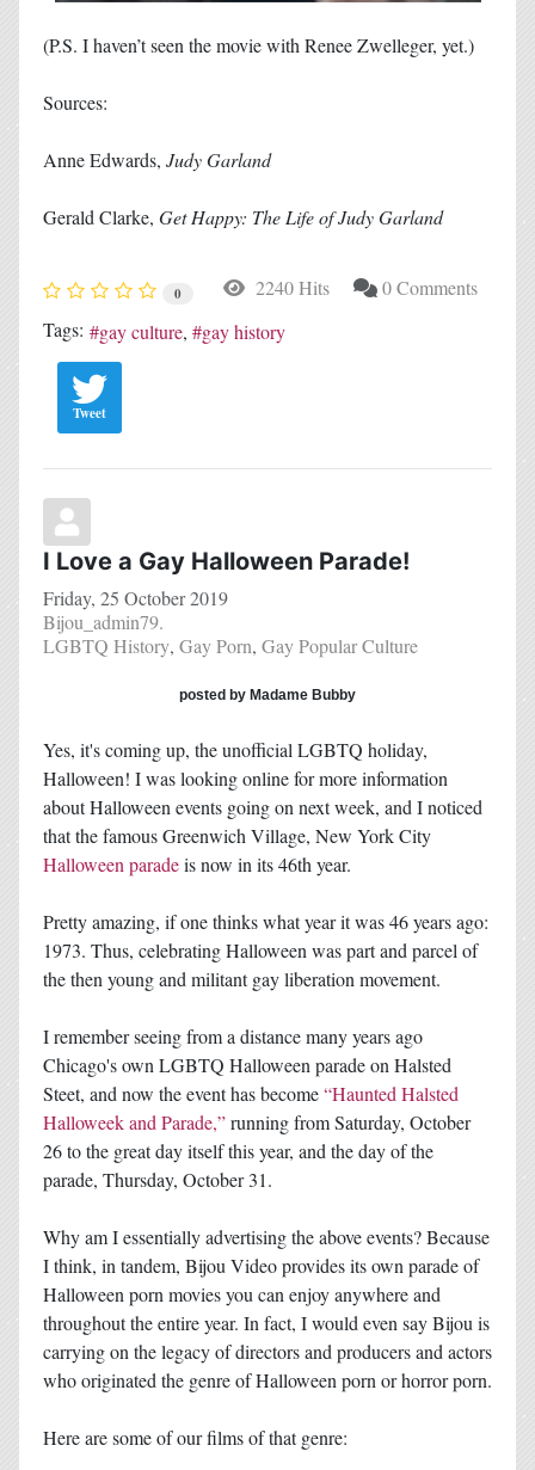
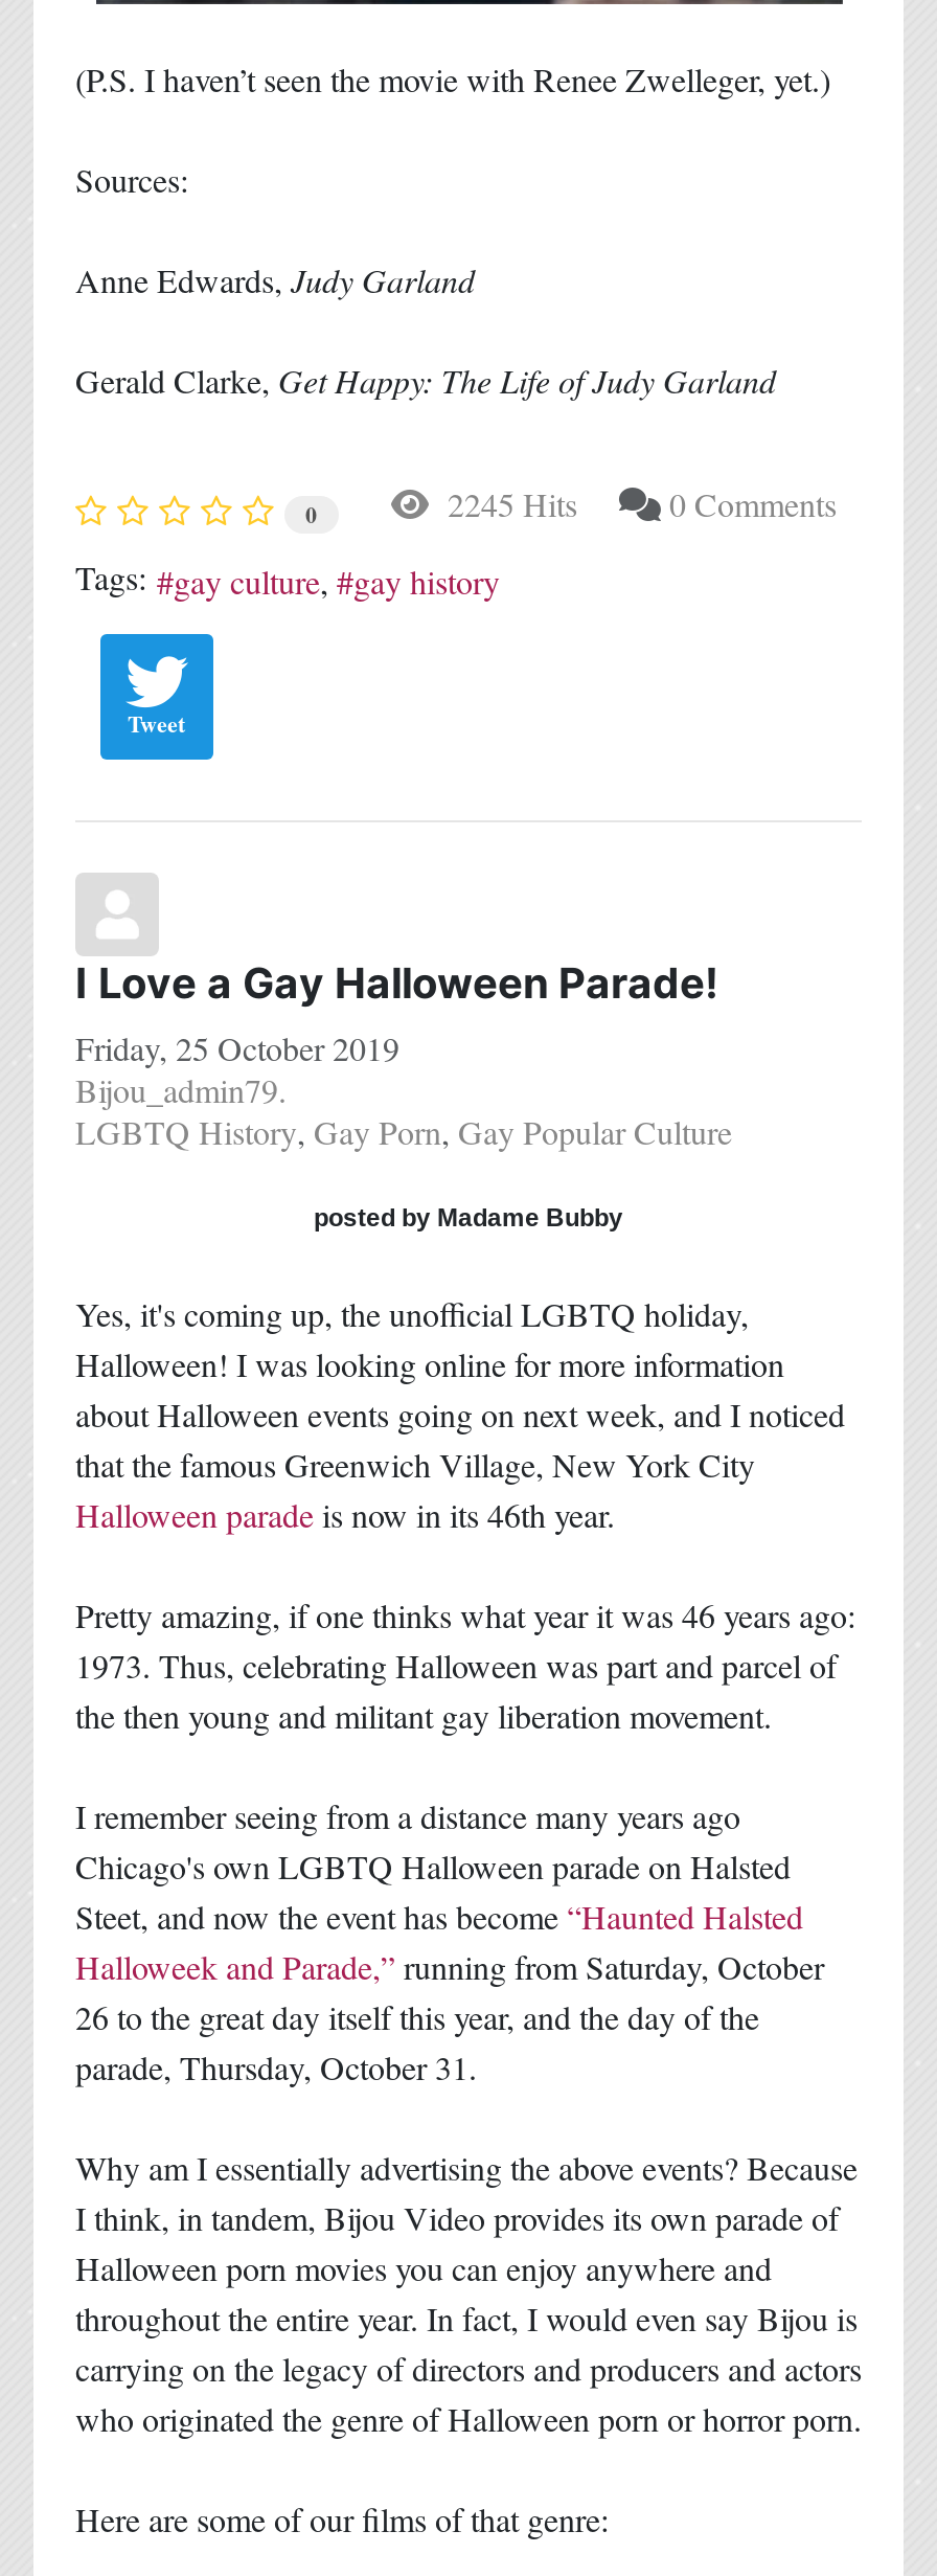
[245,274,330,299] 2240 Hits -> [429,481,577,525] 2245 Hits

